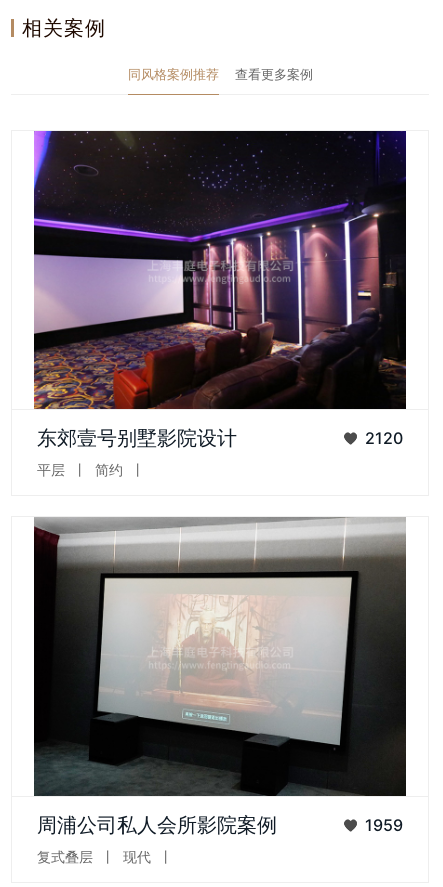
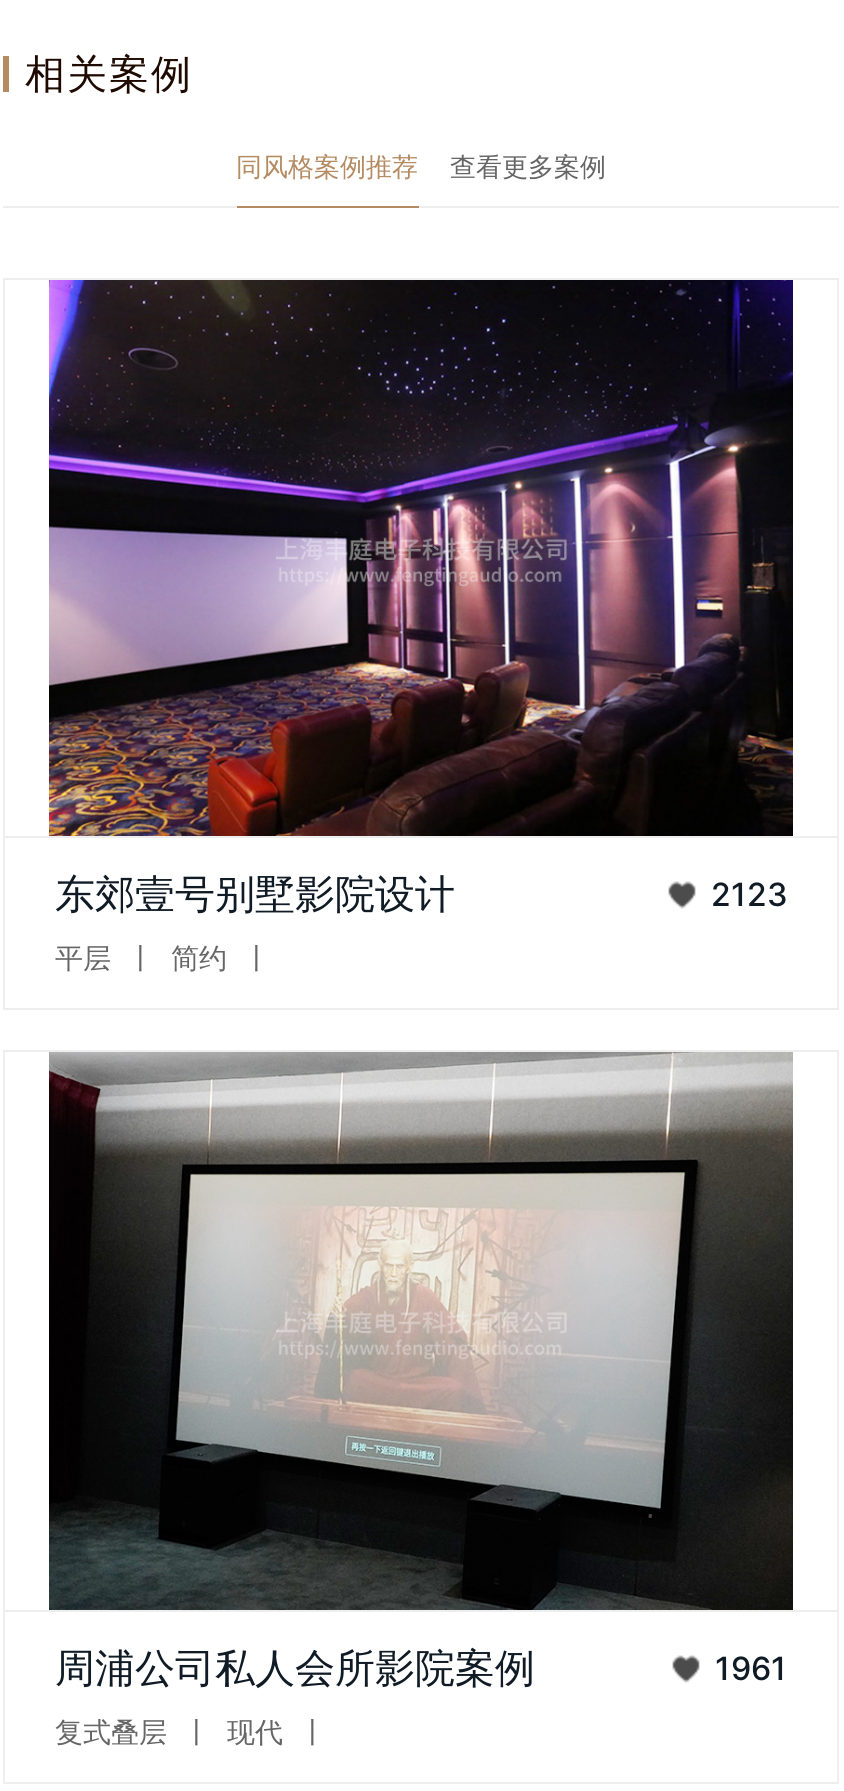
[365,428,403,448] 2120 -> [711,875,787,915] 2123
[365,815,403,835] 1959 -> [715,1648,787,1688] 1961

